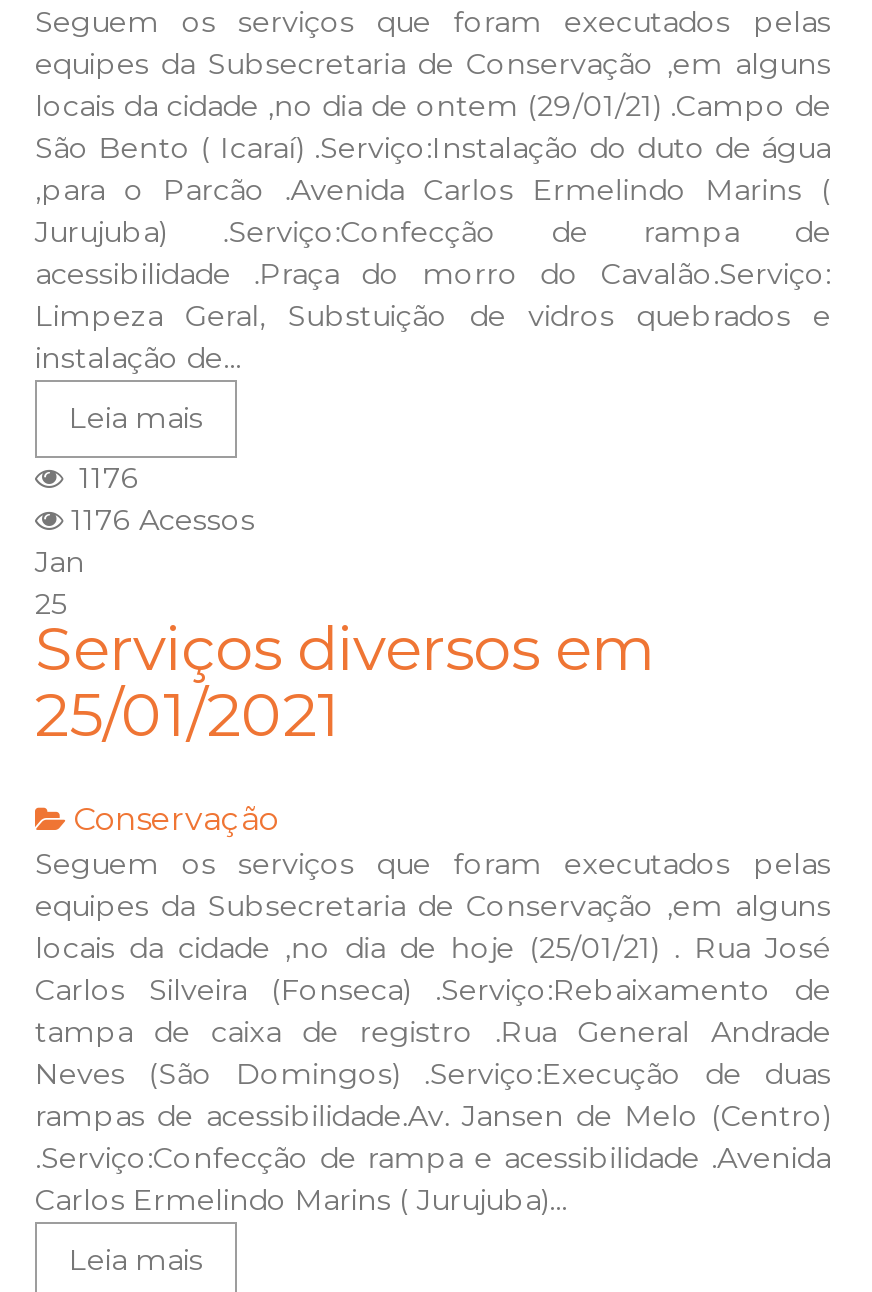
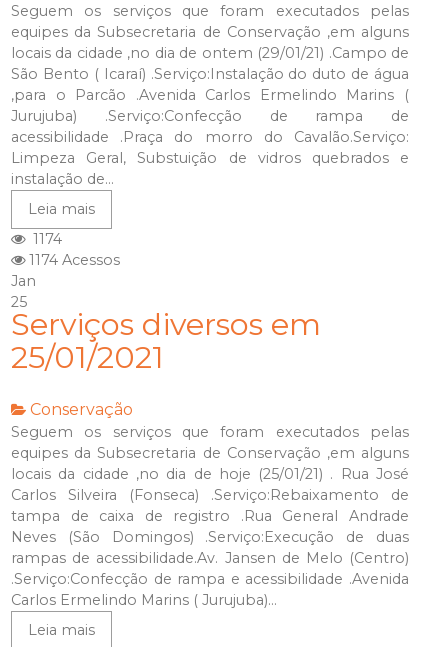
[63,461,139,497] 1176 -> [25,230,62,248] 1174
[63,503,255,539] 1176 Acessos -> [25,251,120,269] 1174 Acessos

